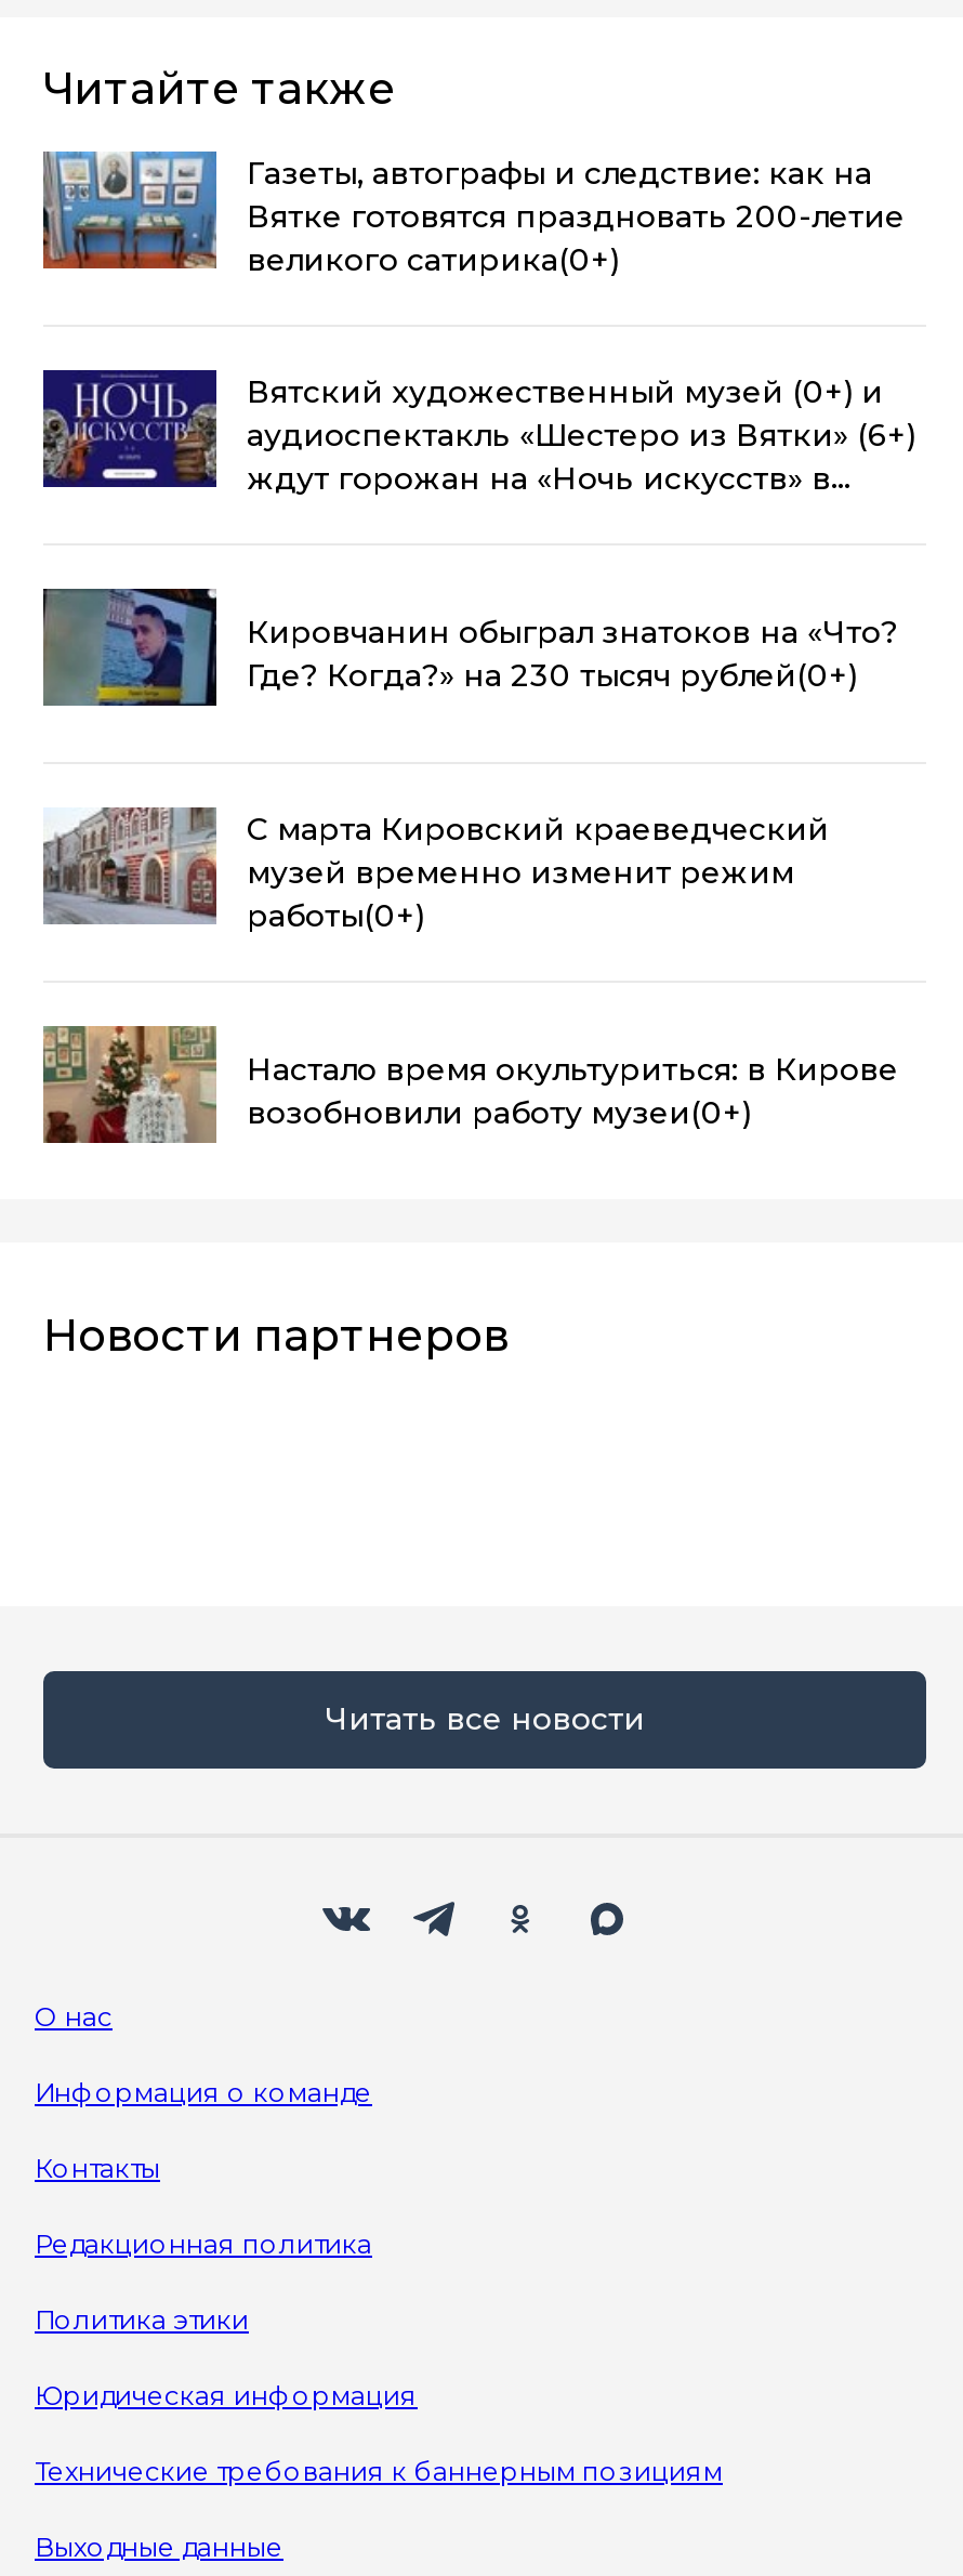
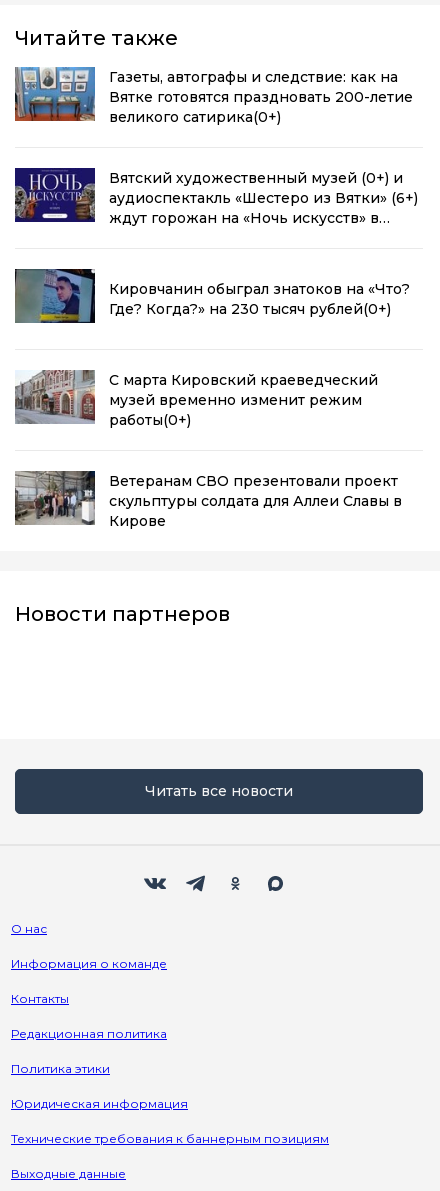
[41,1024,898,1143] [image] | Настало время окультуриться: в Кирове | возобновили работу музеи(0+) -> [14,470,402,530] [image] | Ветеранам СВО презентовали проект | скульптуры солдата для Аллеи Славы в | Кирове

